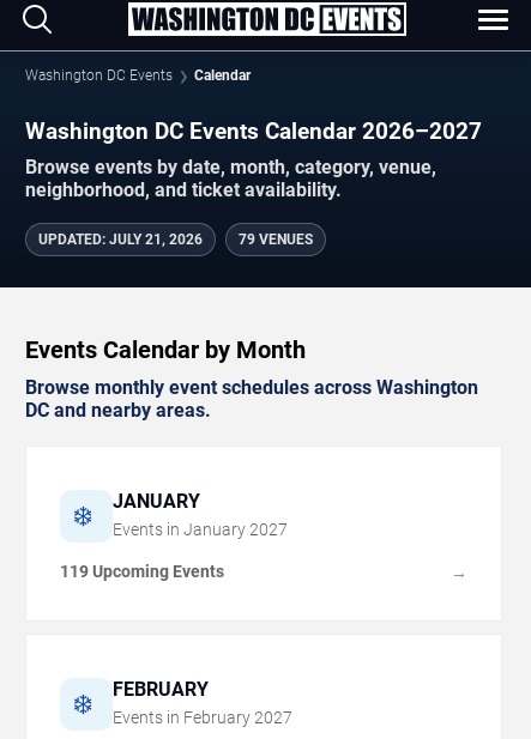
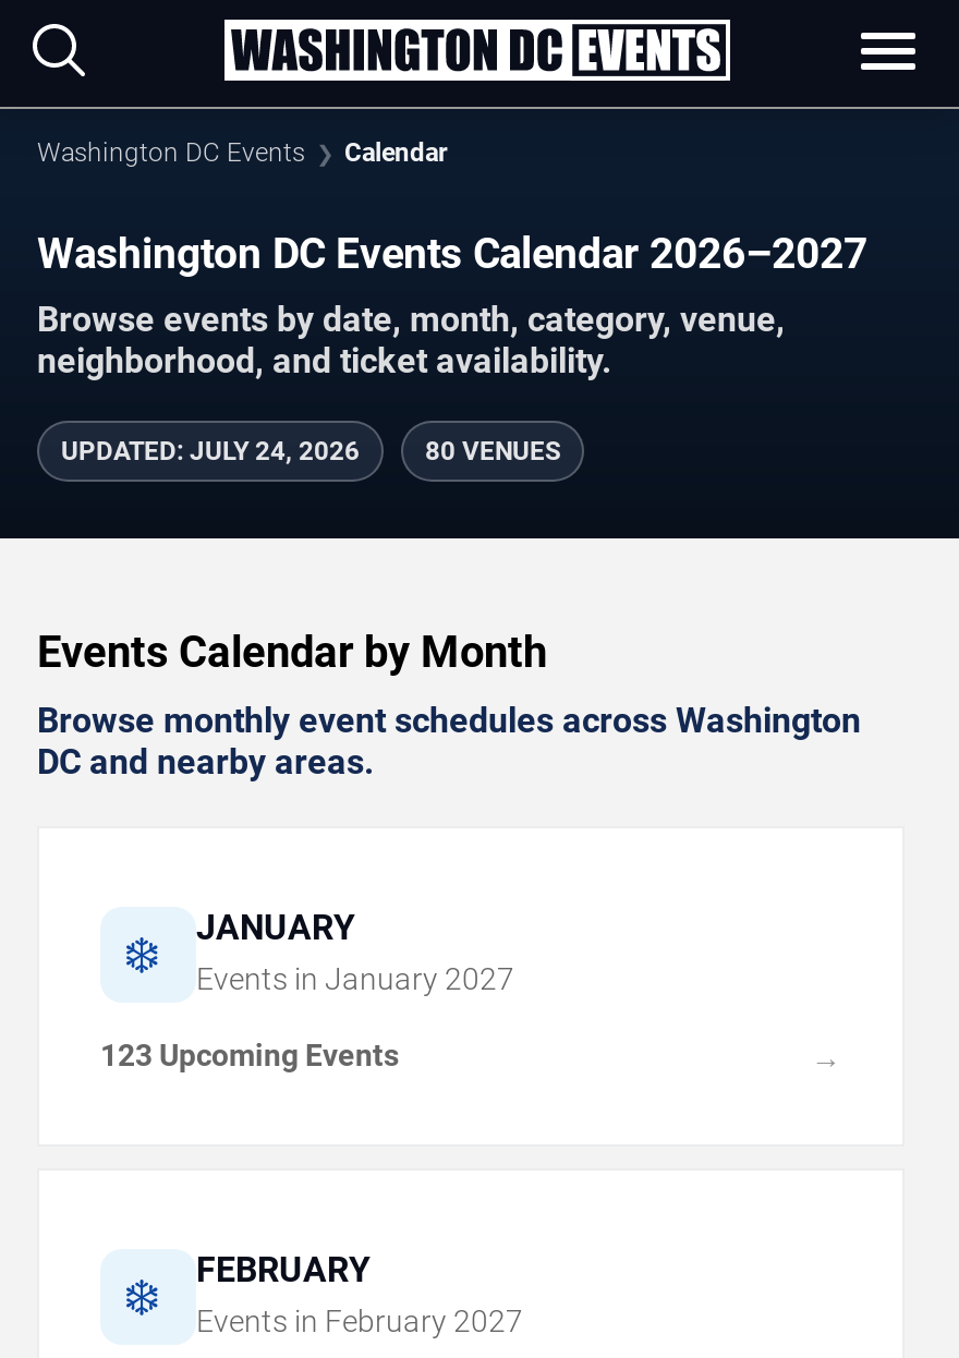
[38,231,203,248] UPDATED: JULY 21, 2026 -> [61,436,360,467] UPDATED: JULY 24, 2026
[239,231,313,248] 79 VENUES -> [425,436,560,467] 80 VENUES
[60,562,224,581] 119 Upcoming Events -> [100,1038,399,1073] 123 Upcoming Events

